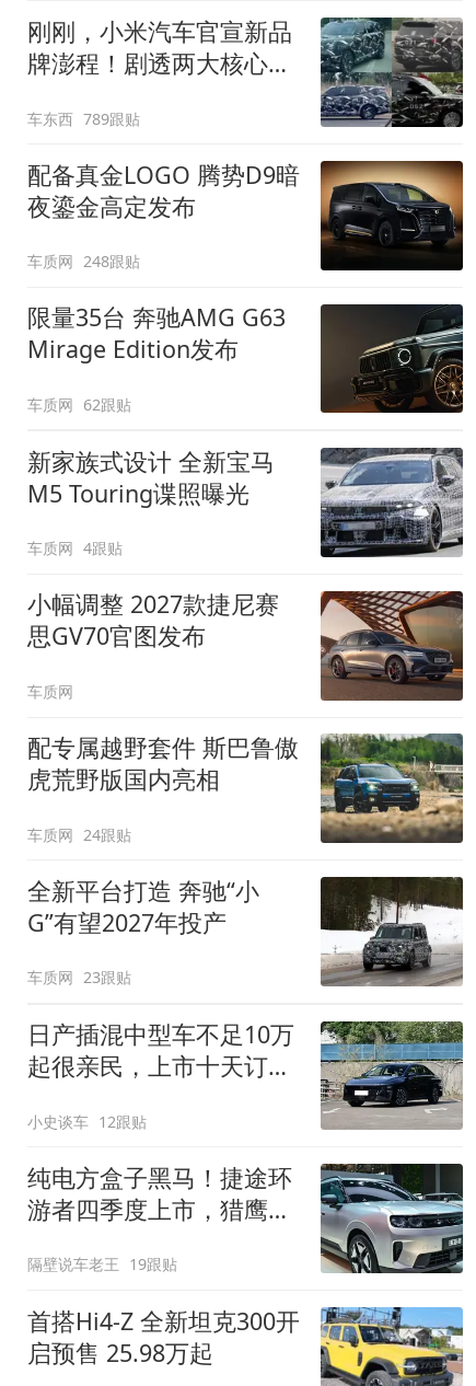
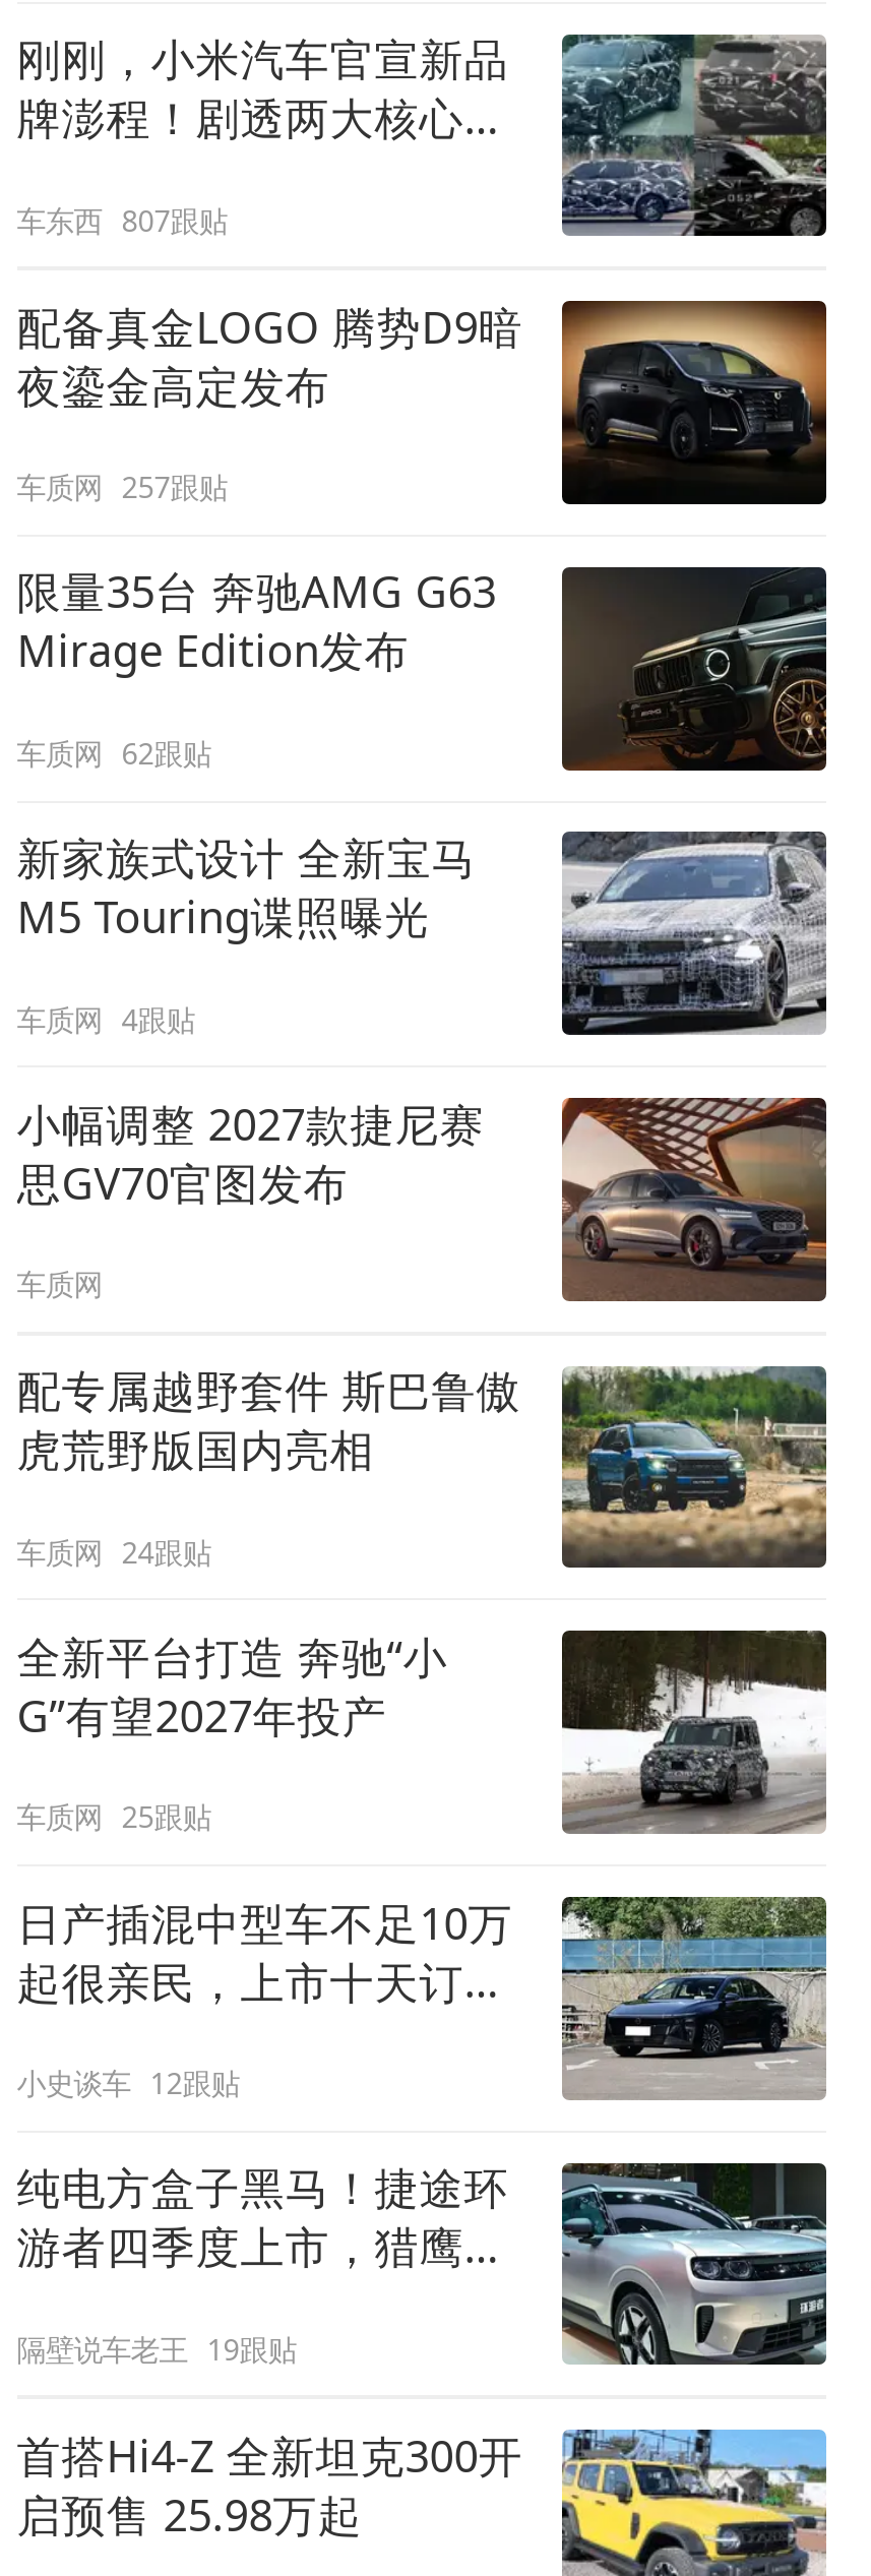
[27,108,140,129] 车东西 789跟贴 -> [17,200,227,239] 车东西 807跟贴
[27,251,140,272] 车质网 248跟贴 -> [17,468,227,507] 车质网 257跟贴
[27,967,132,988] 车质网 23跟贴 -> [17,1798,211,1836] 车质网 25跟贴

